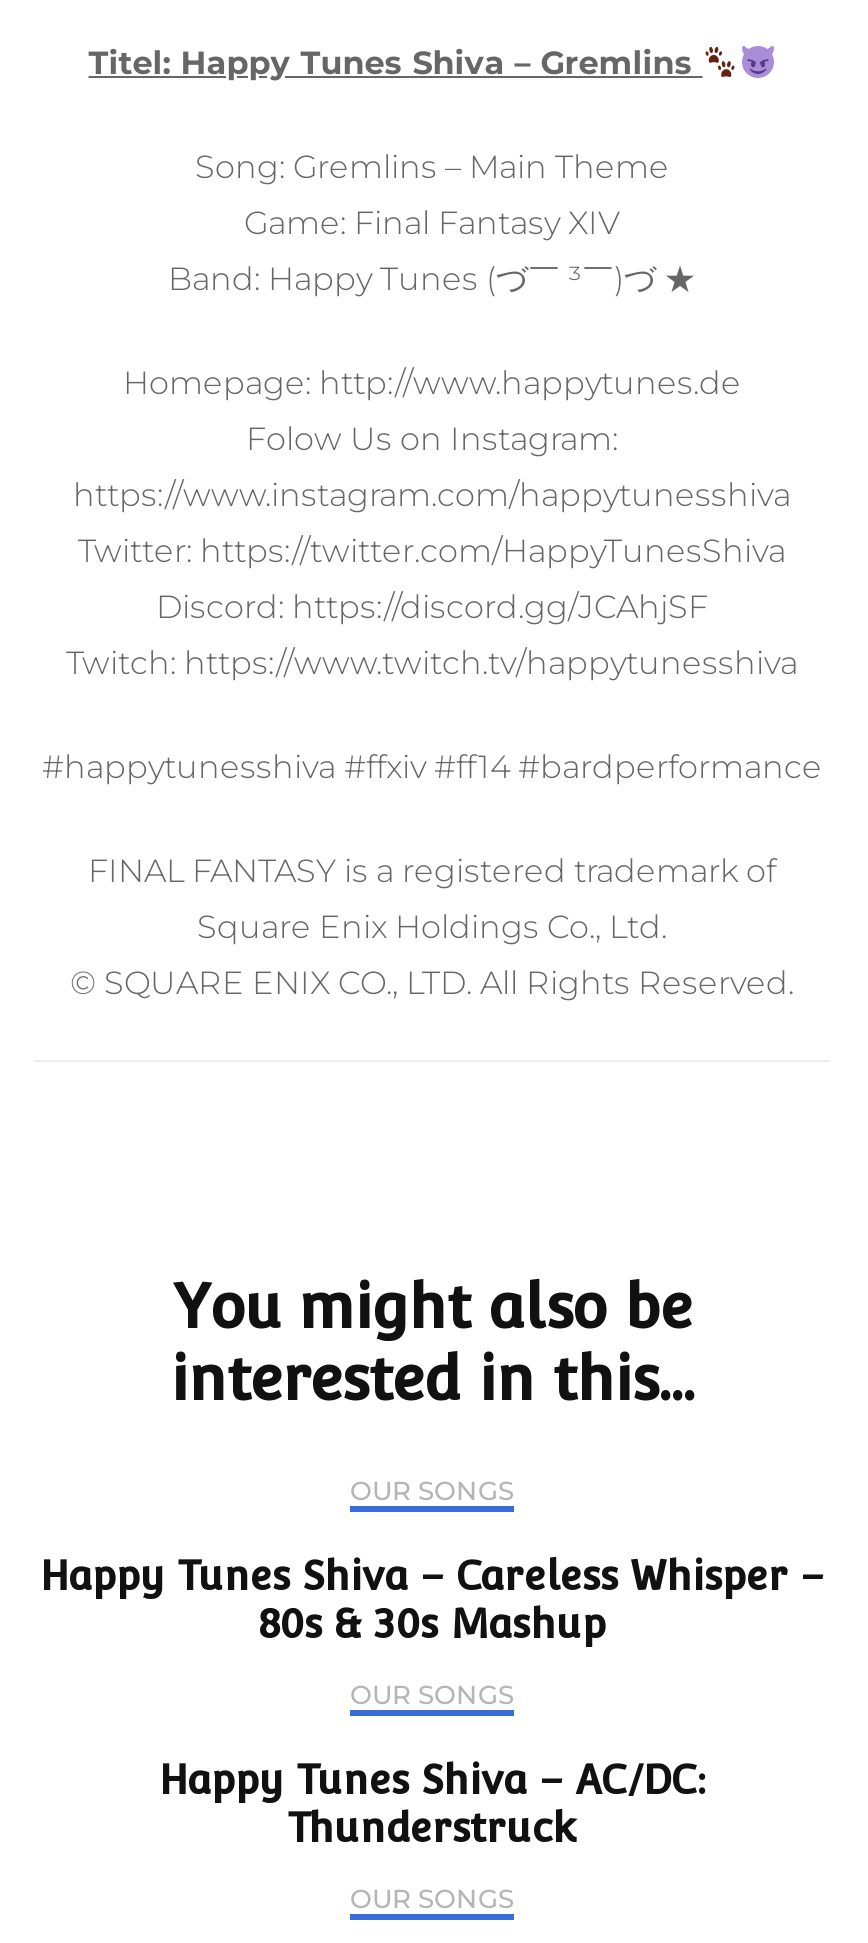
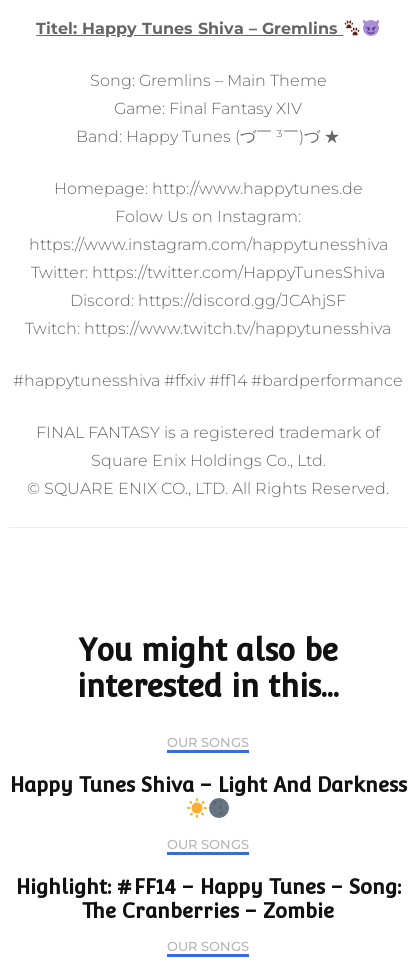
[40,1552,824,1648] Happy Tunes Shiva – Careless Whisper – | 80s & 30s Mashup -> [9,773,406,797] Happy Tunes Shiva – Light And Darkness
[159,1756,705,1852] Happy Tunes Shiva – AC/DC: | Thunderstruck -> [15,875,400,923] Highlight: #FF14 – Happy Tunes – Song: | The Cranberries – Zombie

